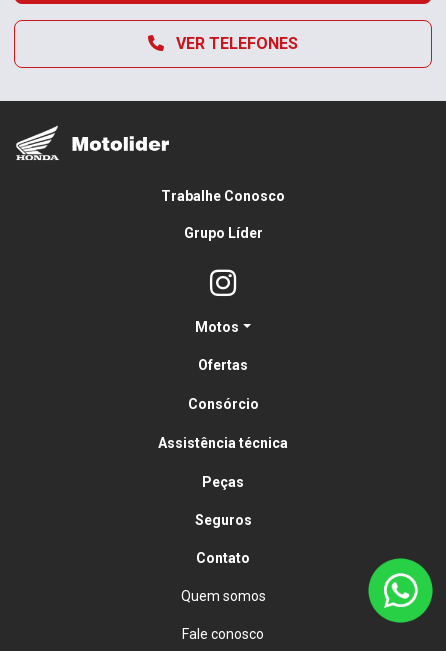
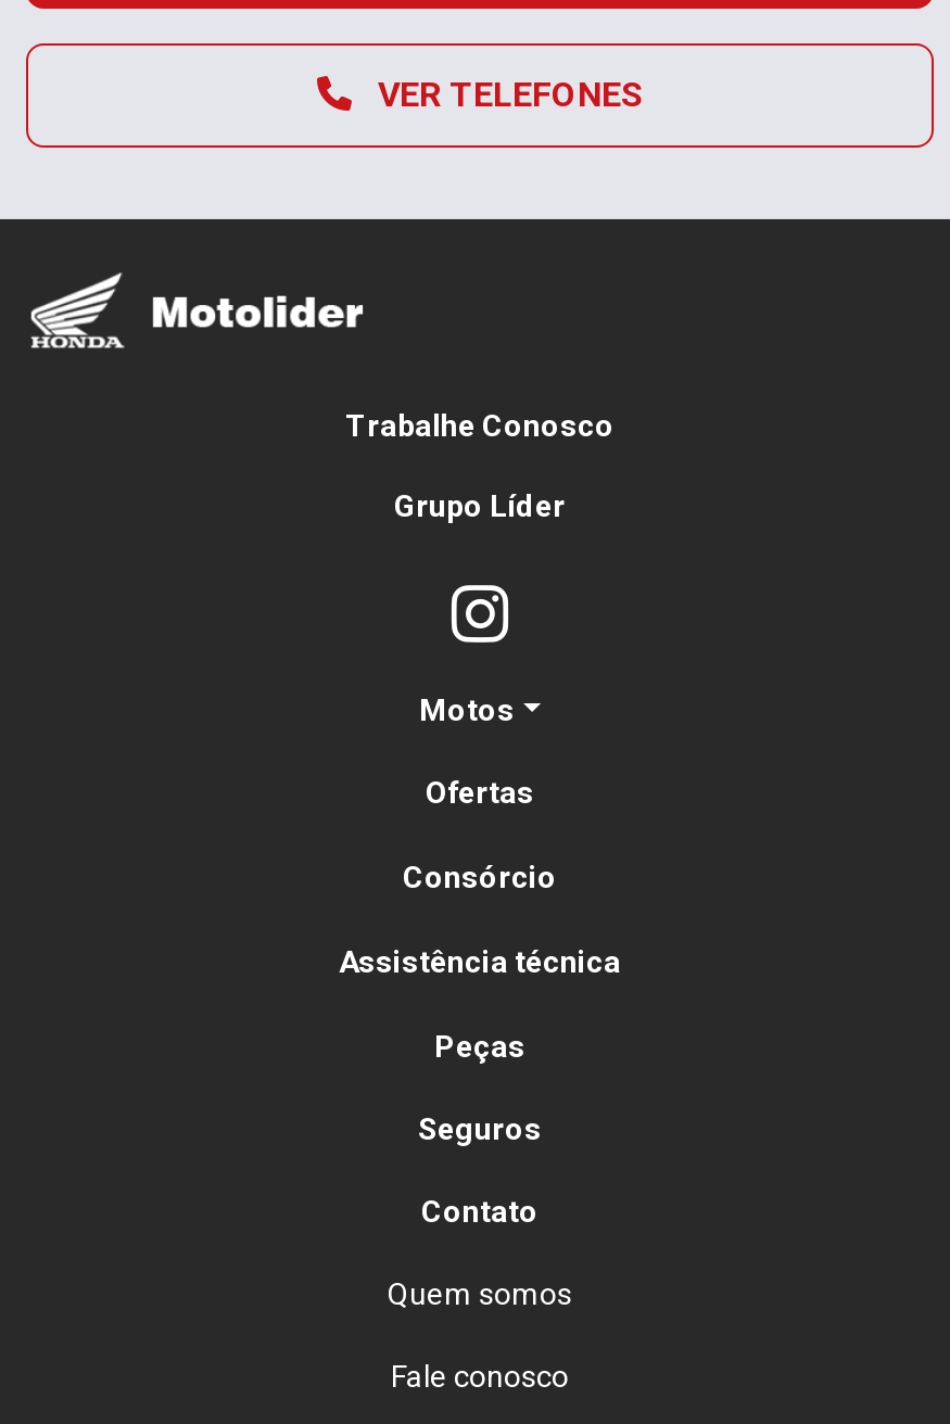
[367,557,434,624] [image] -> none

